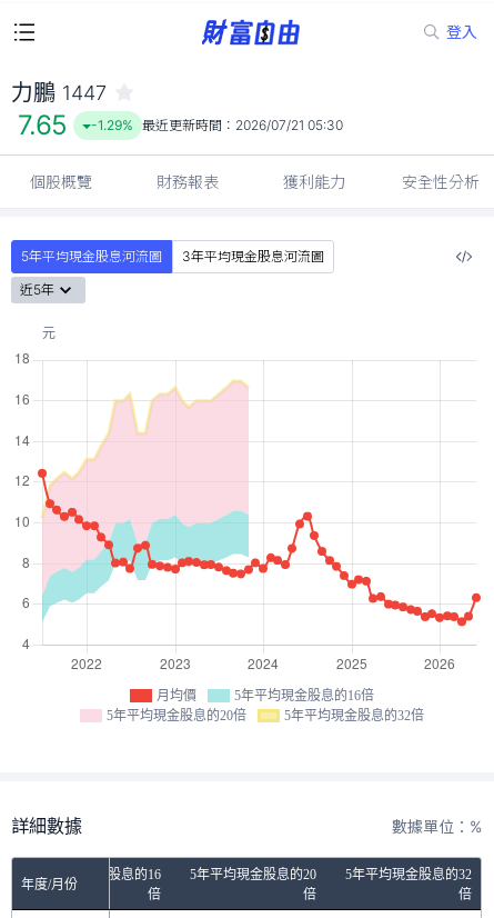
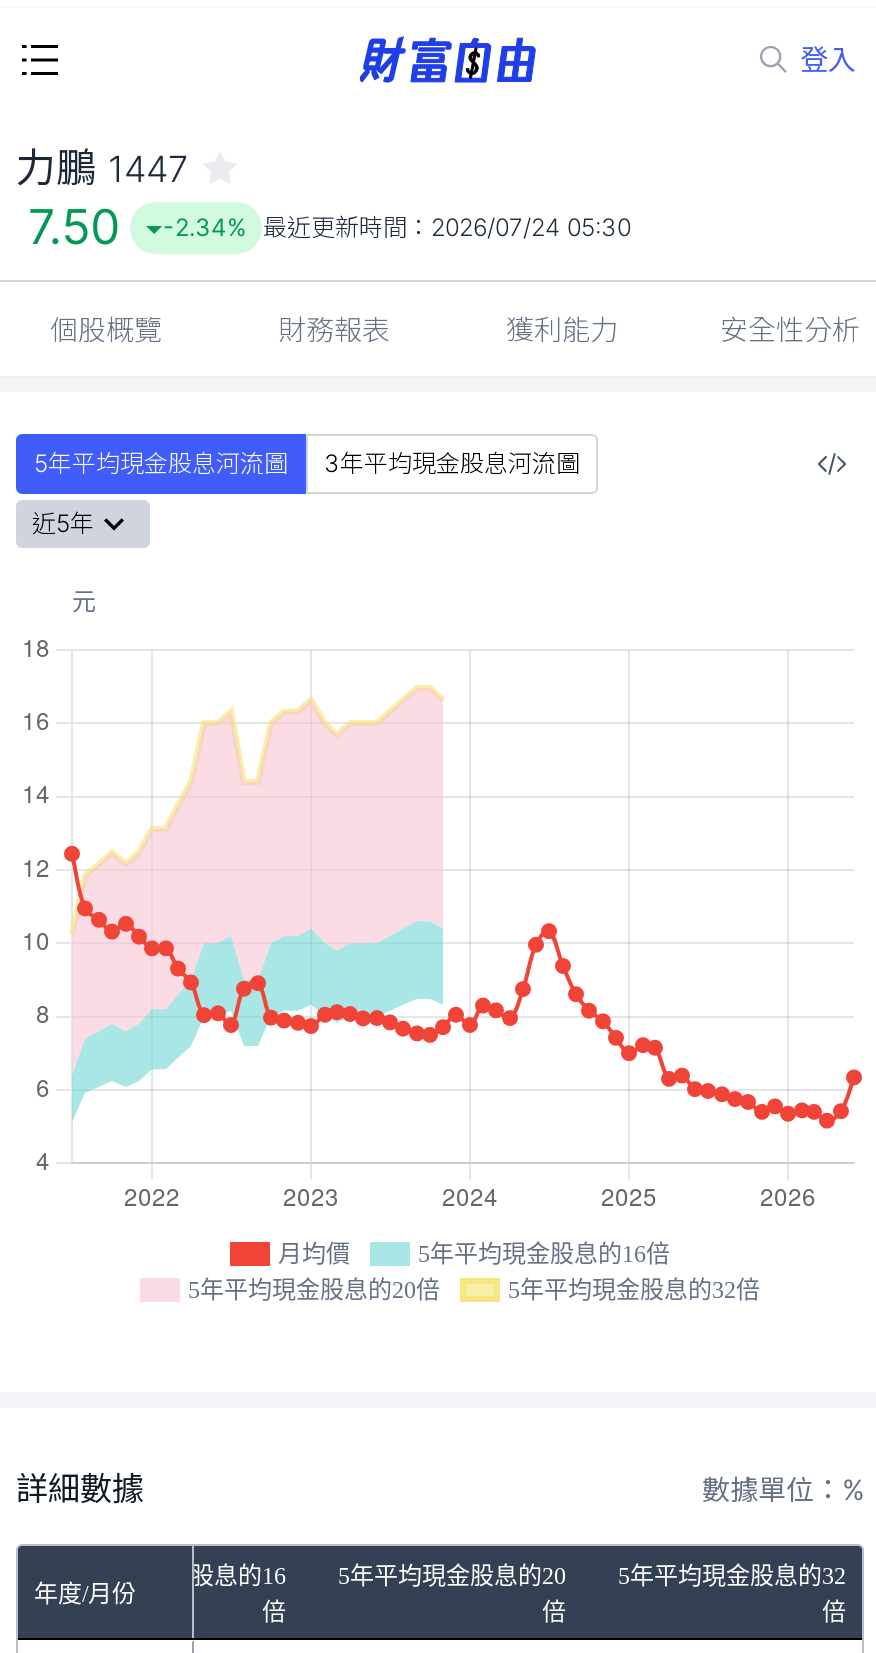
[18,109,67,141] 7.65 -> [28,198,119,256] 7.50
[92,117,344,133] -1.29% 最近更新時間：2026/07/21 05:30 -> [163,212,631,242] -2.34% 最近更新時間：2026/07/24 05:30

